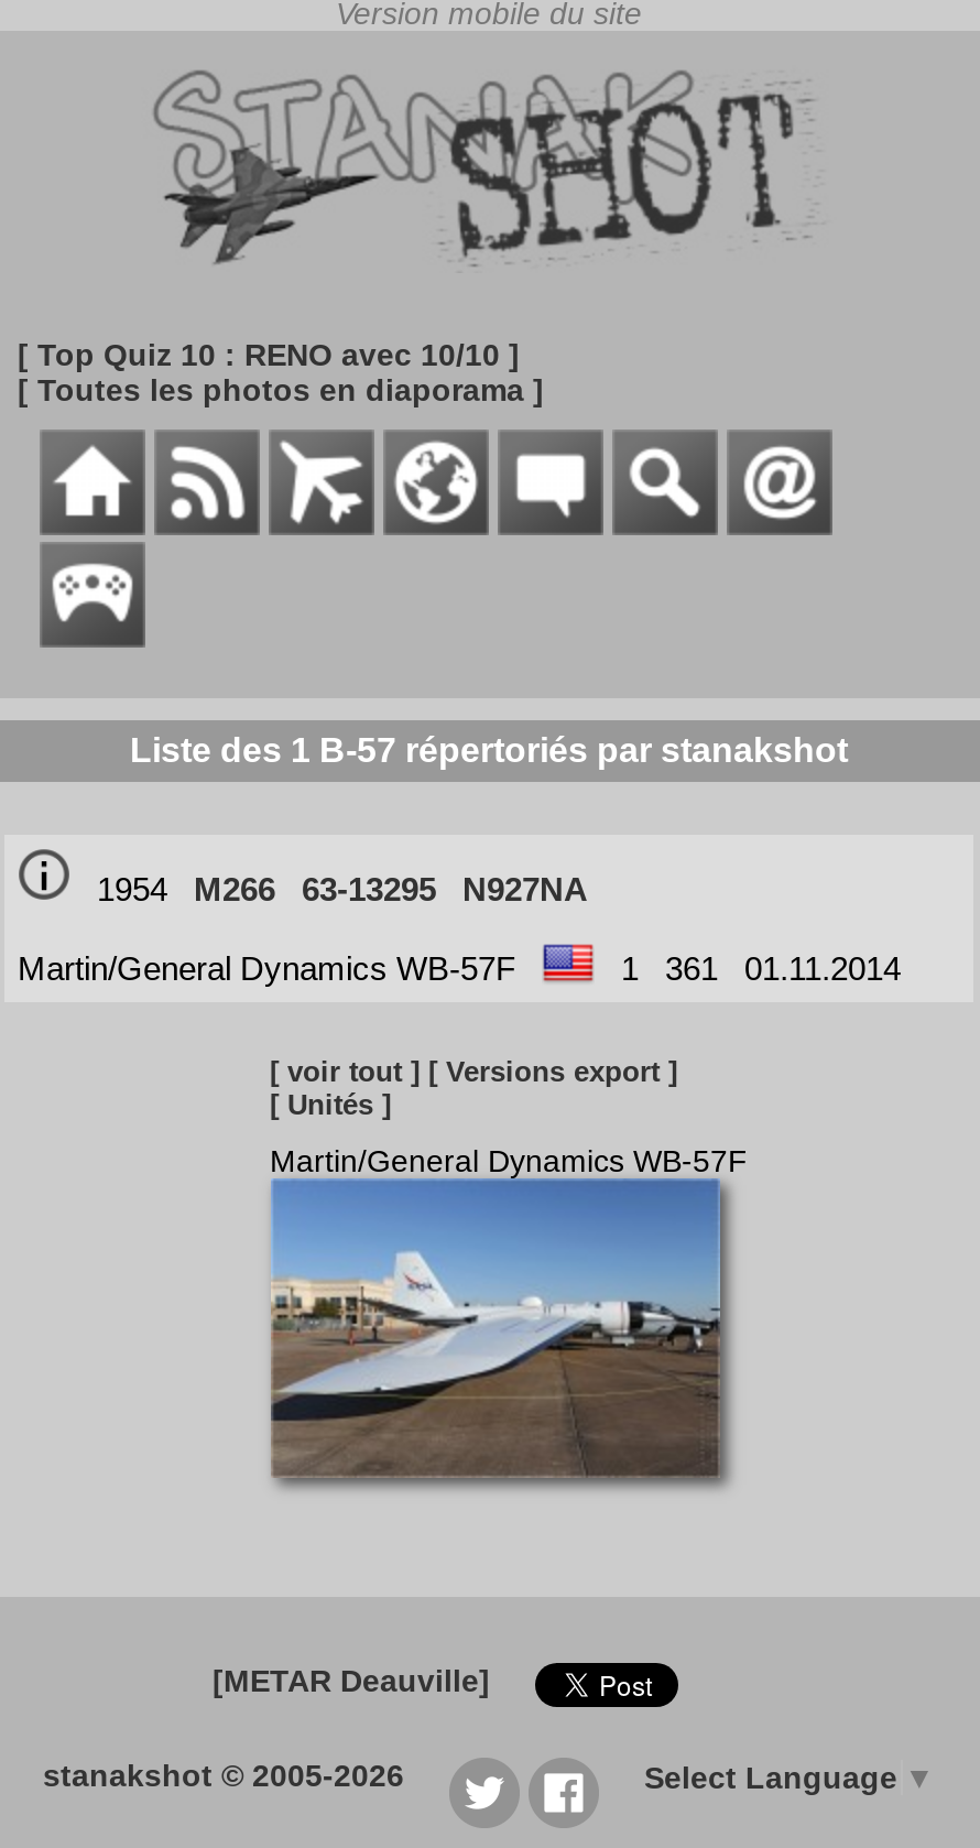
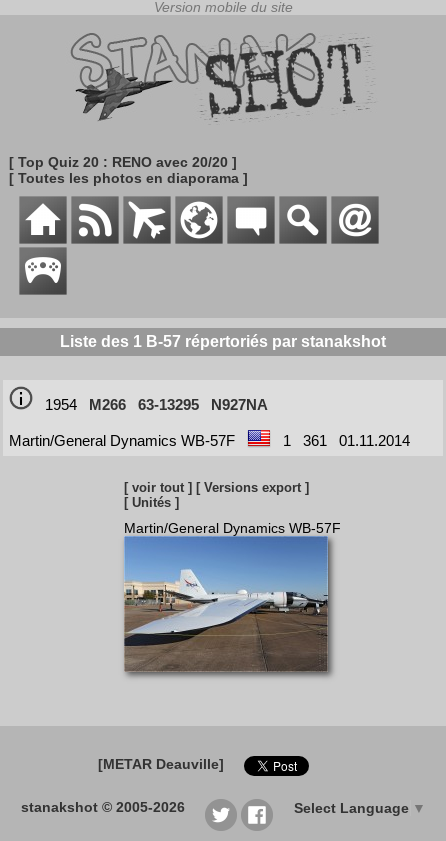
[18,337,520,372] [ Top Quiz 10 : RENO avec 10/10 ] -> [9,154,237,170] [ Top Quiz 20 : RENO avec 20/20 ]

